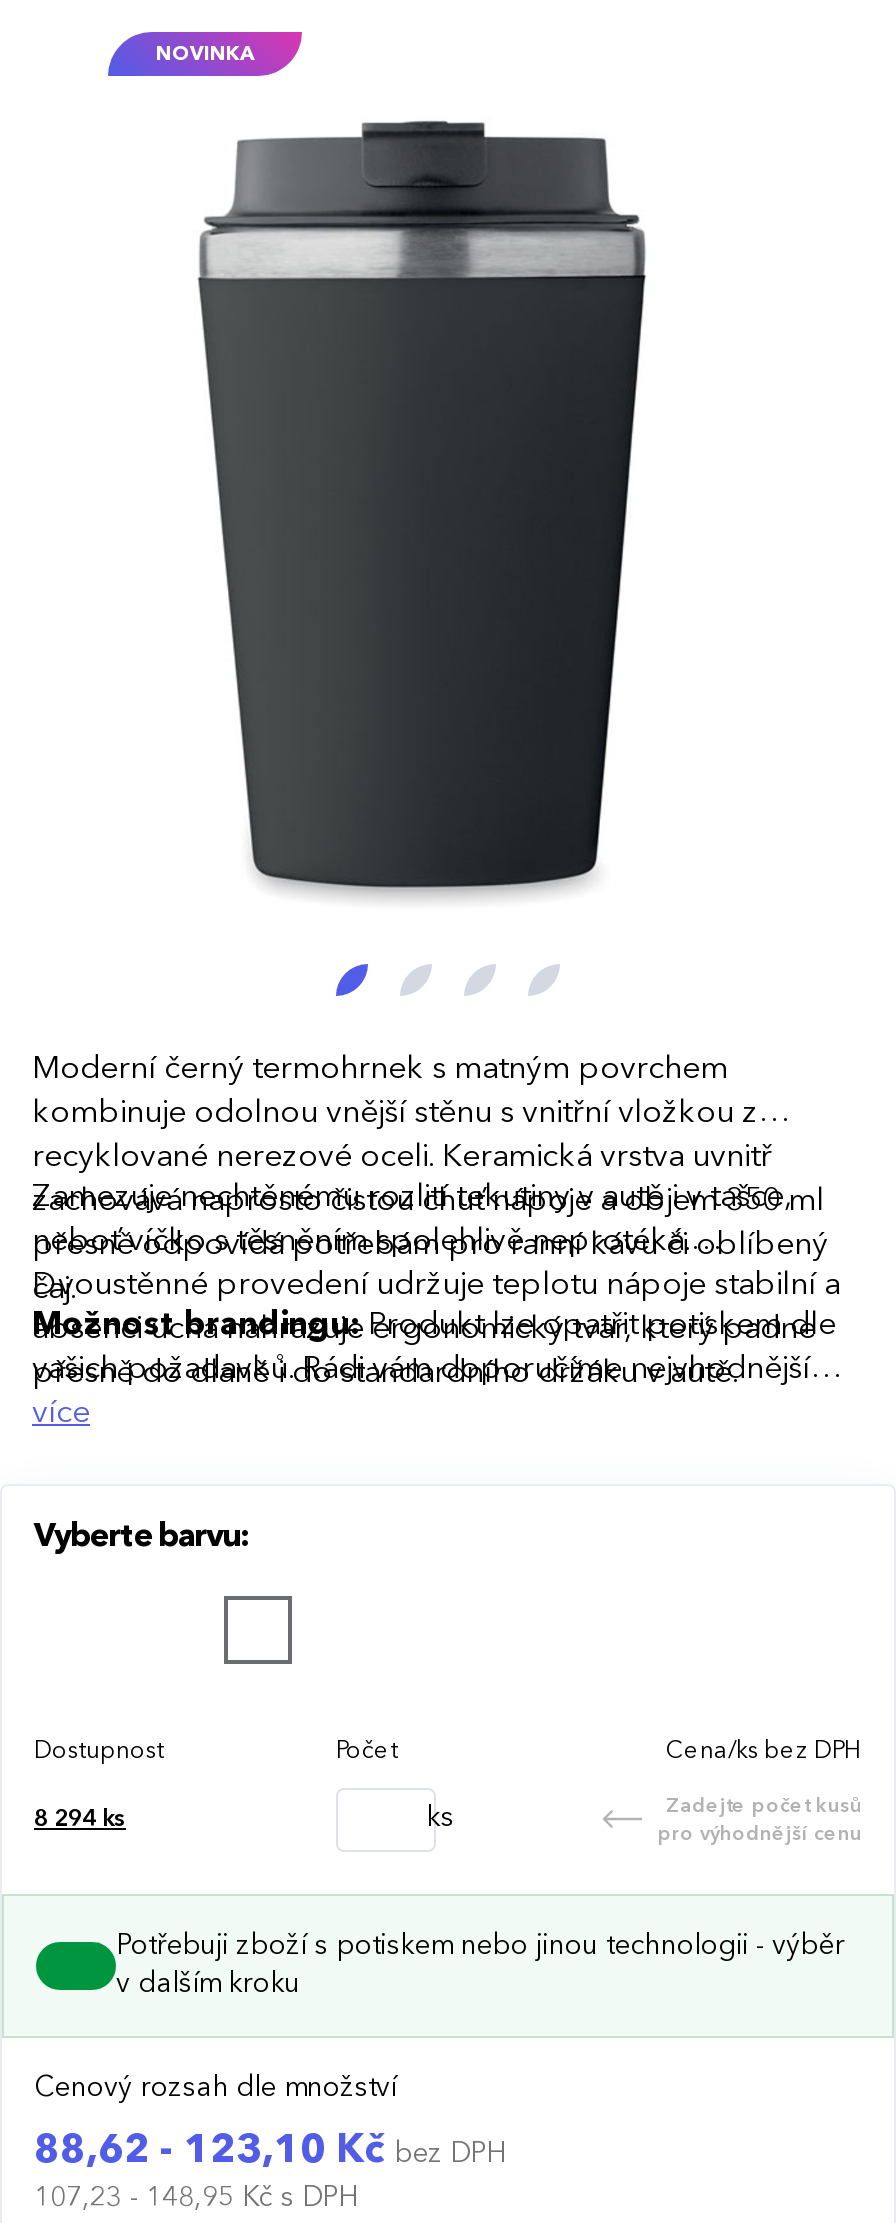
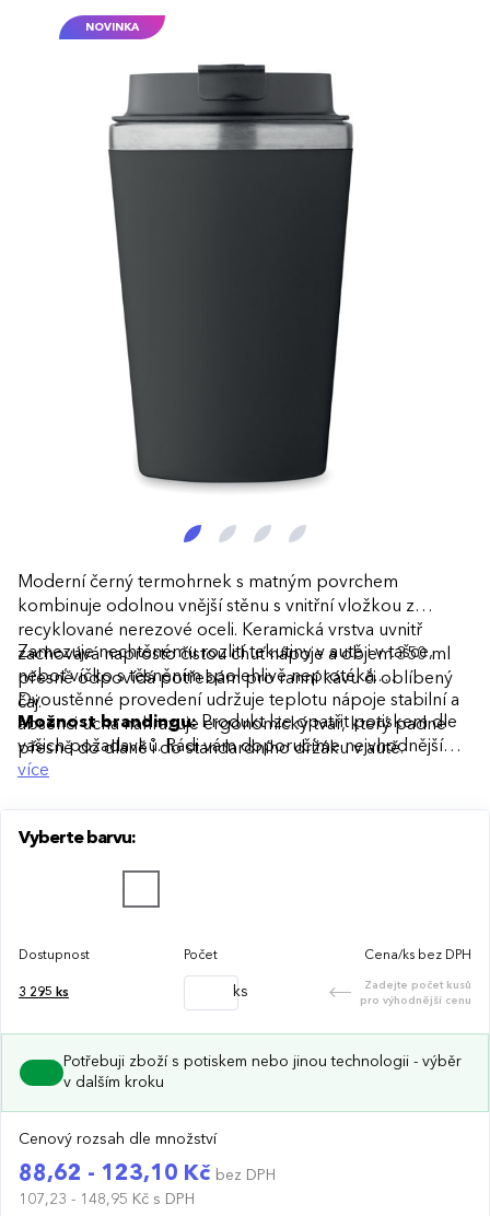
[34,1807,126,1831] 8 294 ks -> [19,986,69,999] 3 295 ks

